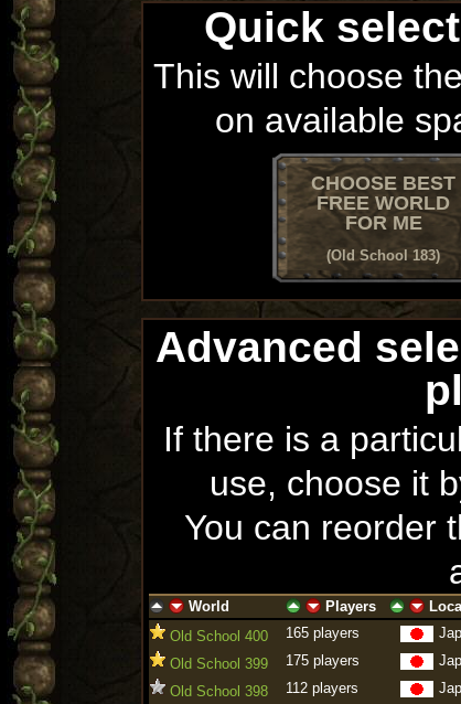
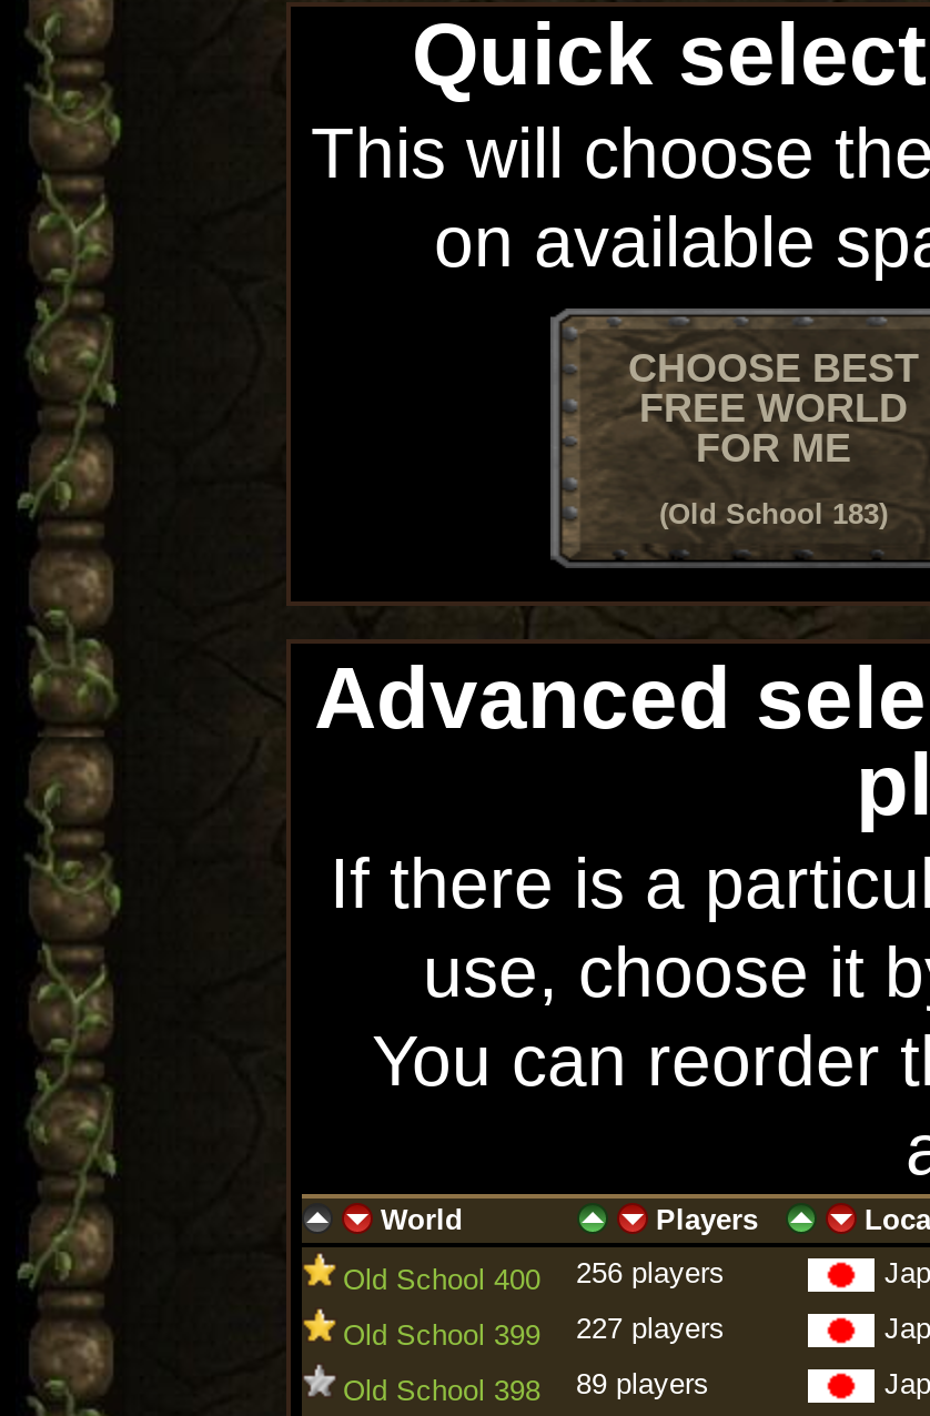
[169,625,359,644] Old School 400 165 players -> [343,1256,725,1296] Old School 400 256 players
[169,652,359,672] Old School 399 175 players -> [343,1312,725,1352] Old School 399 227 players
[169,680,358,700] Old School 398 112 players -> [343,1367,709,1407] Old School 398 89 players

